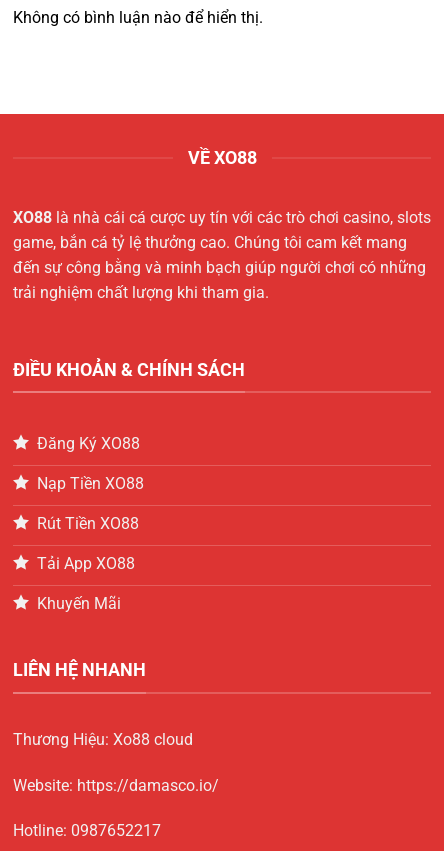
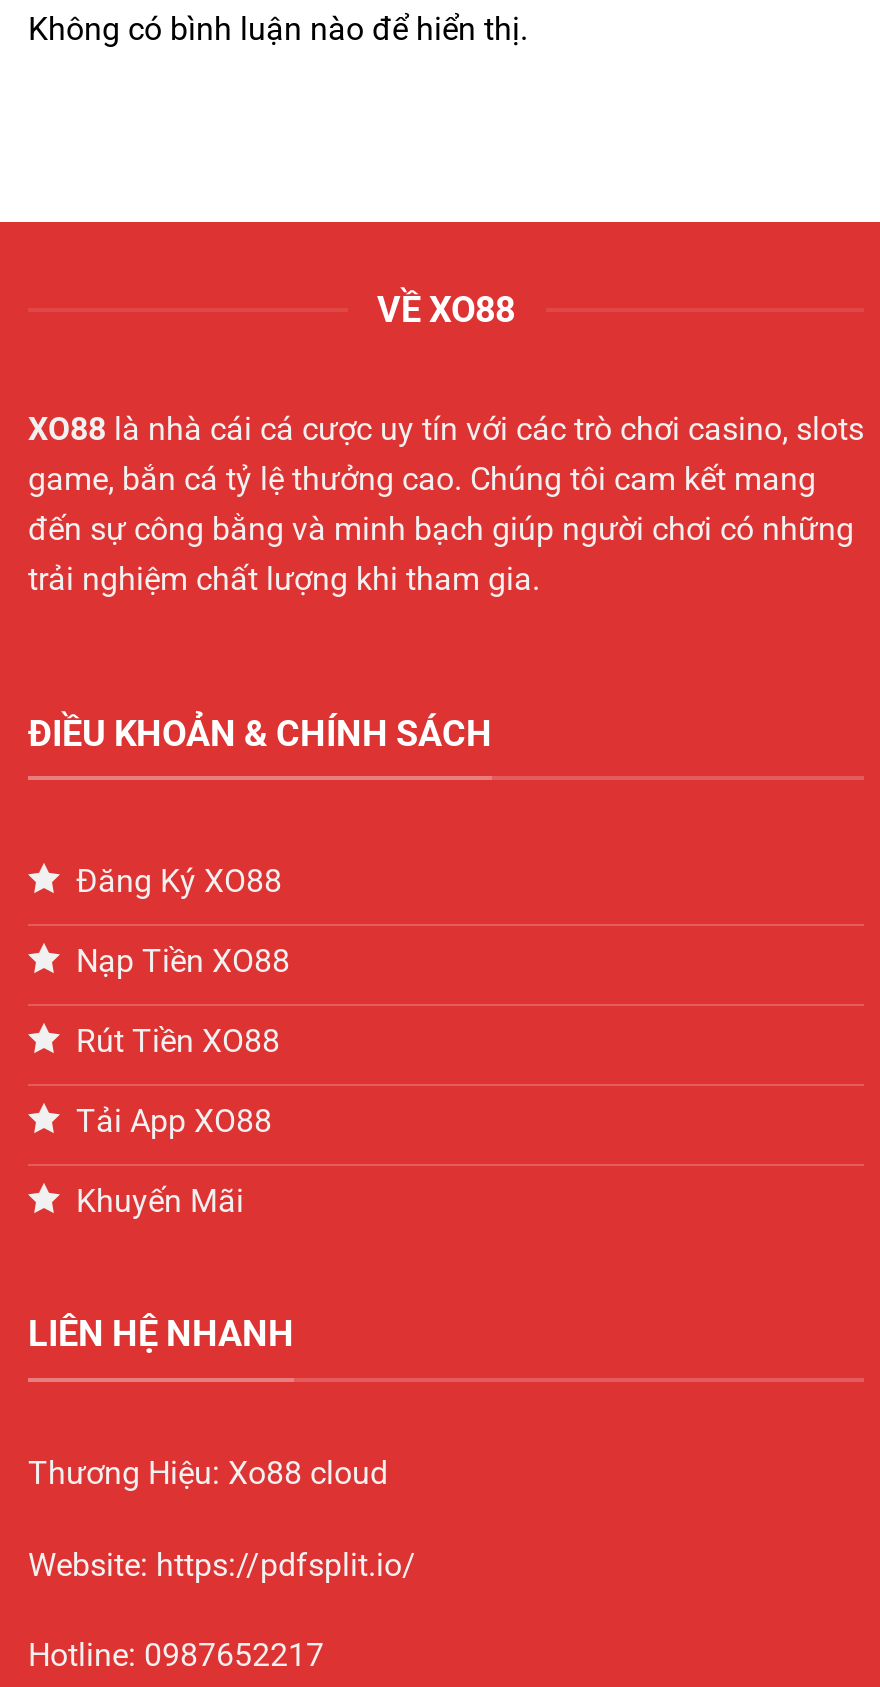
[13,776,219,795] Website: https://damasco.io/ -> [28,1545,416,1583] Website: https://pdfsplit.io/

